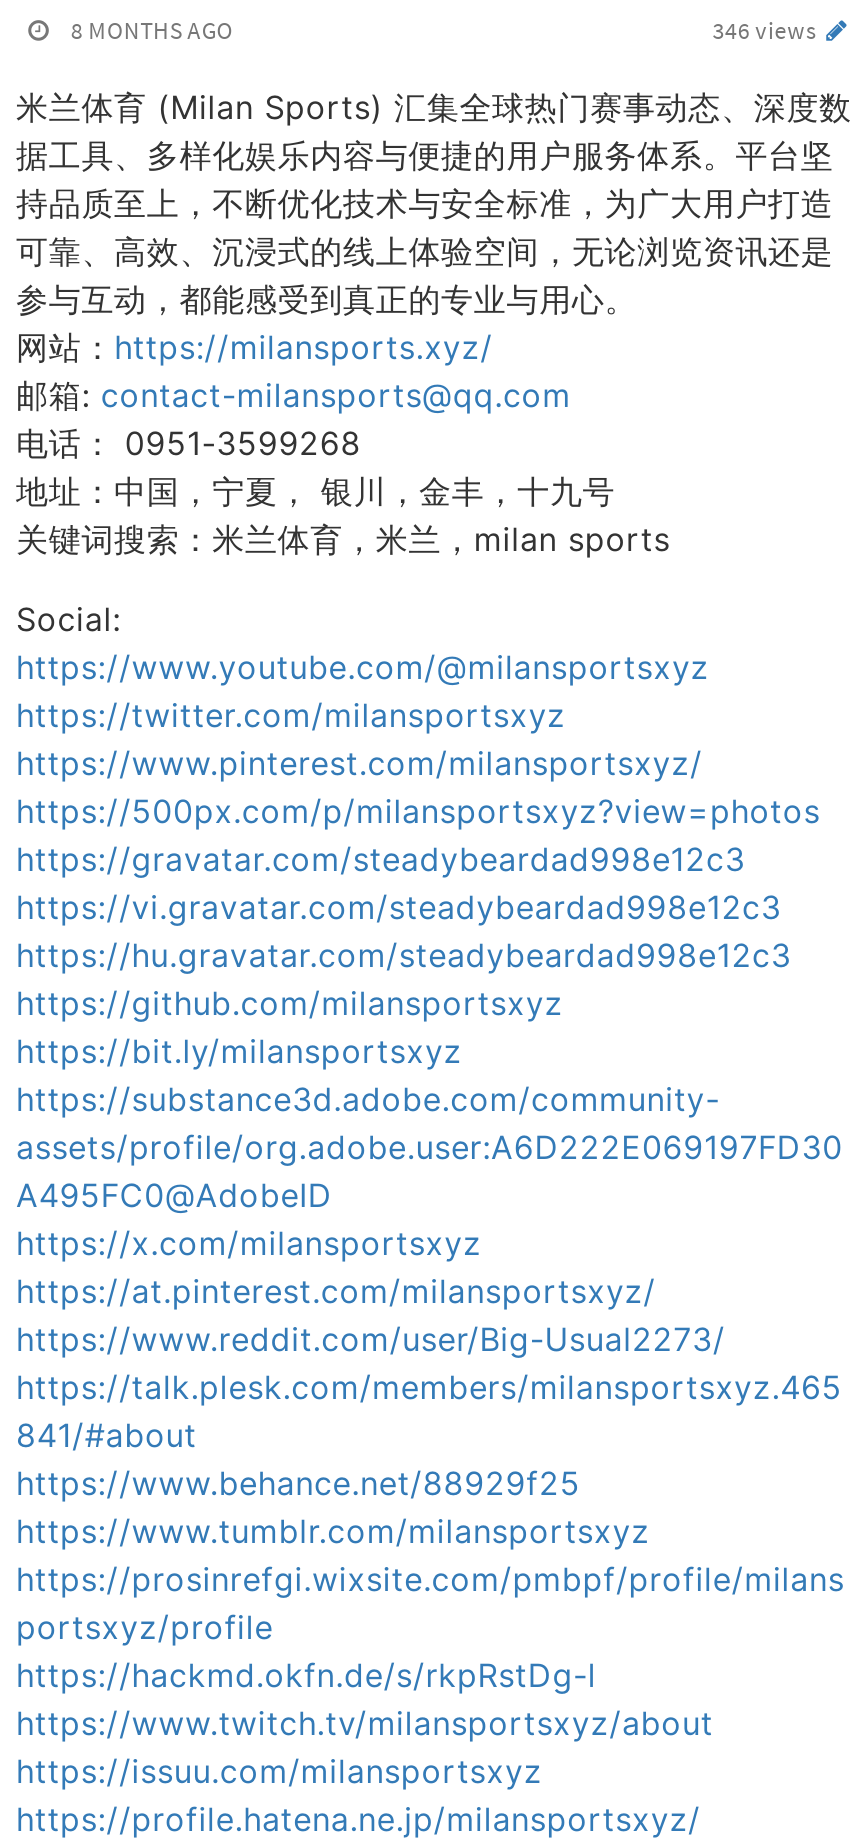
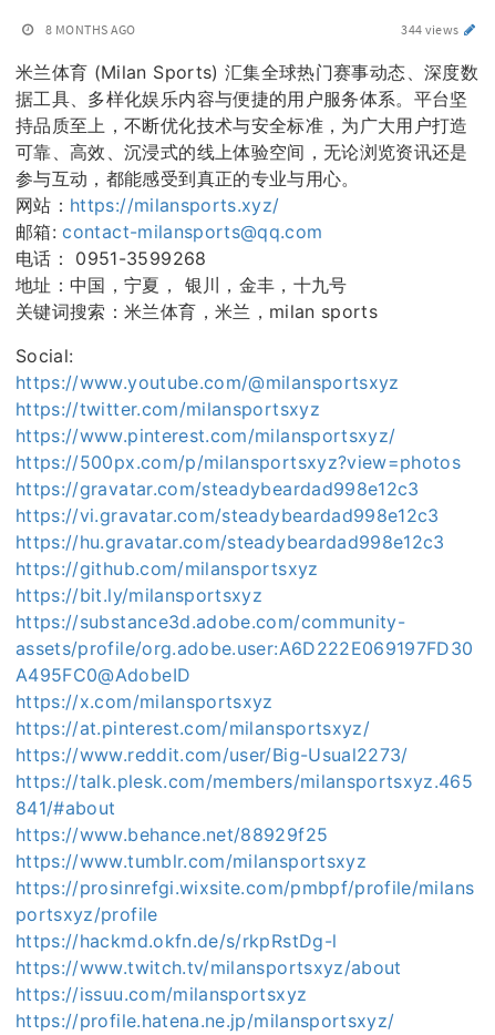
[712,15,821,45] 346 views -> [401,21,461,38] 344 views

